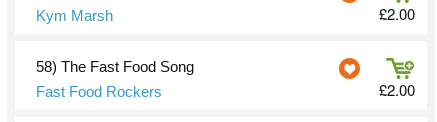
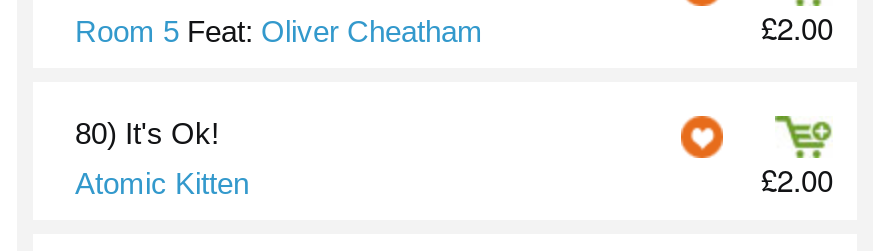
[36,7,113,24] Kym Marsh -> [75,14,483,48] Room 5 Feat: Oliver Cheatham
[36,58,194,75] 58) The Fast Food Song -> [75,116,219,150] 80) It's Ok!
[36,83,162,100] Fast Food Rockers -> [75,166,249,200] Atomic Kitten

